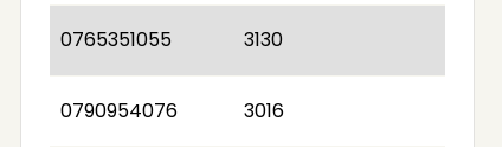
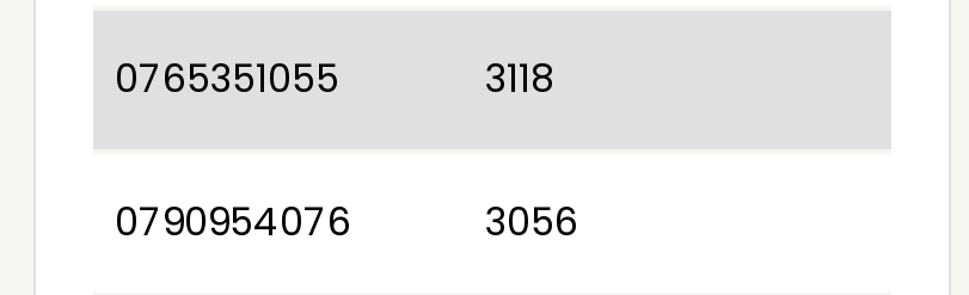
[244,26,283,53] 3130 -> [485,51,554,106] 3118
[244,97,284,124] 3016 -> [485,195,578,250] 3056

